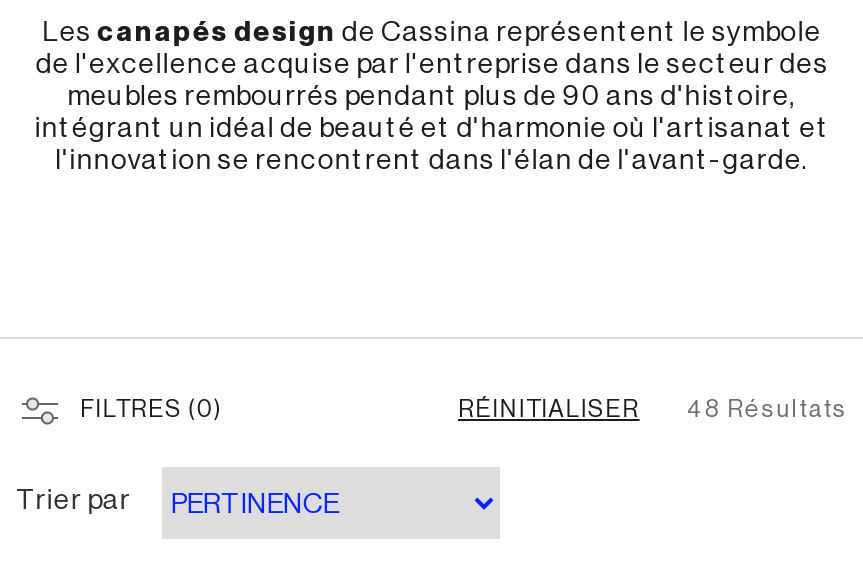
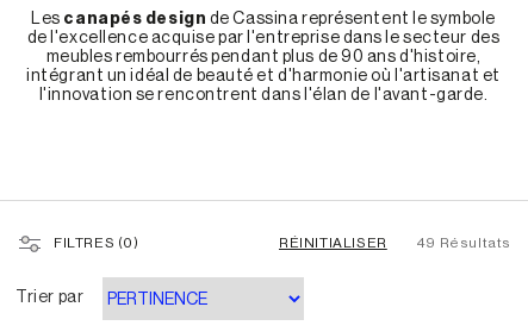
[458,398,848,422] RÉINITIALISER 48 Résultats -> [279,236,511,250] RÉINITIALISER 49 Résultats

